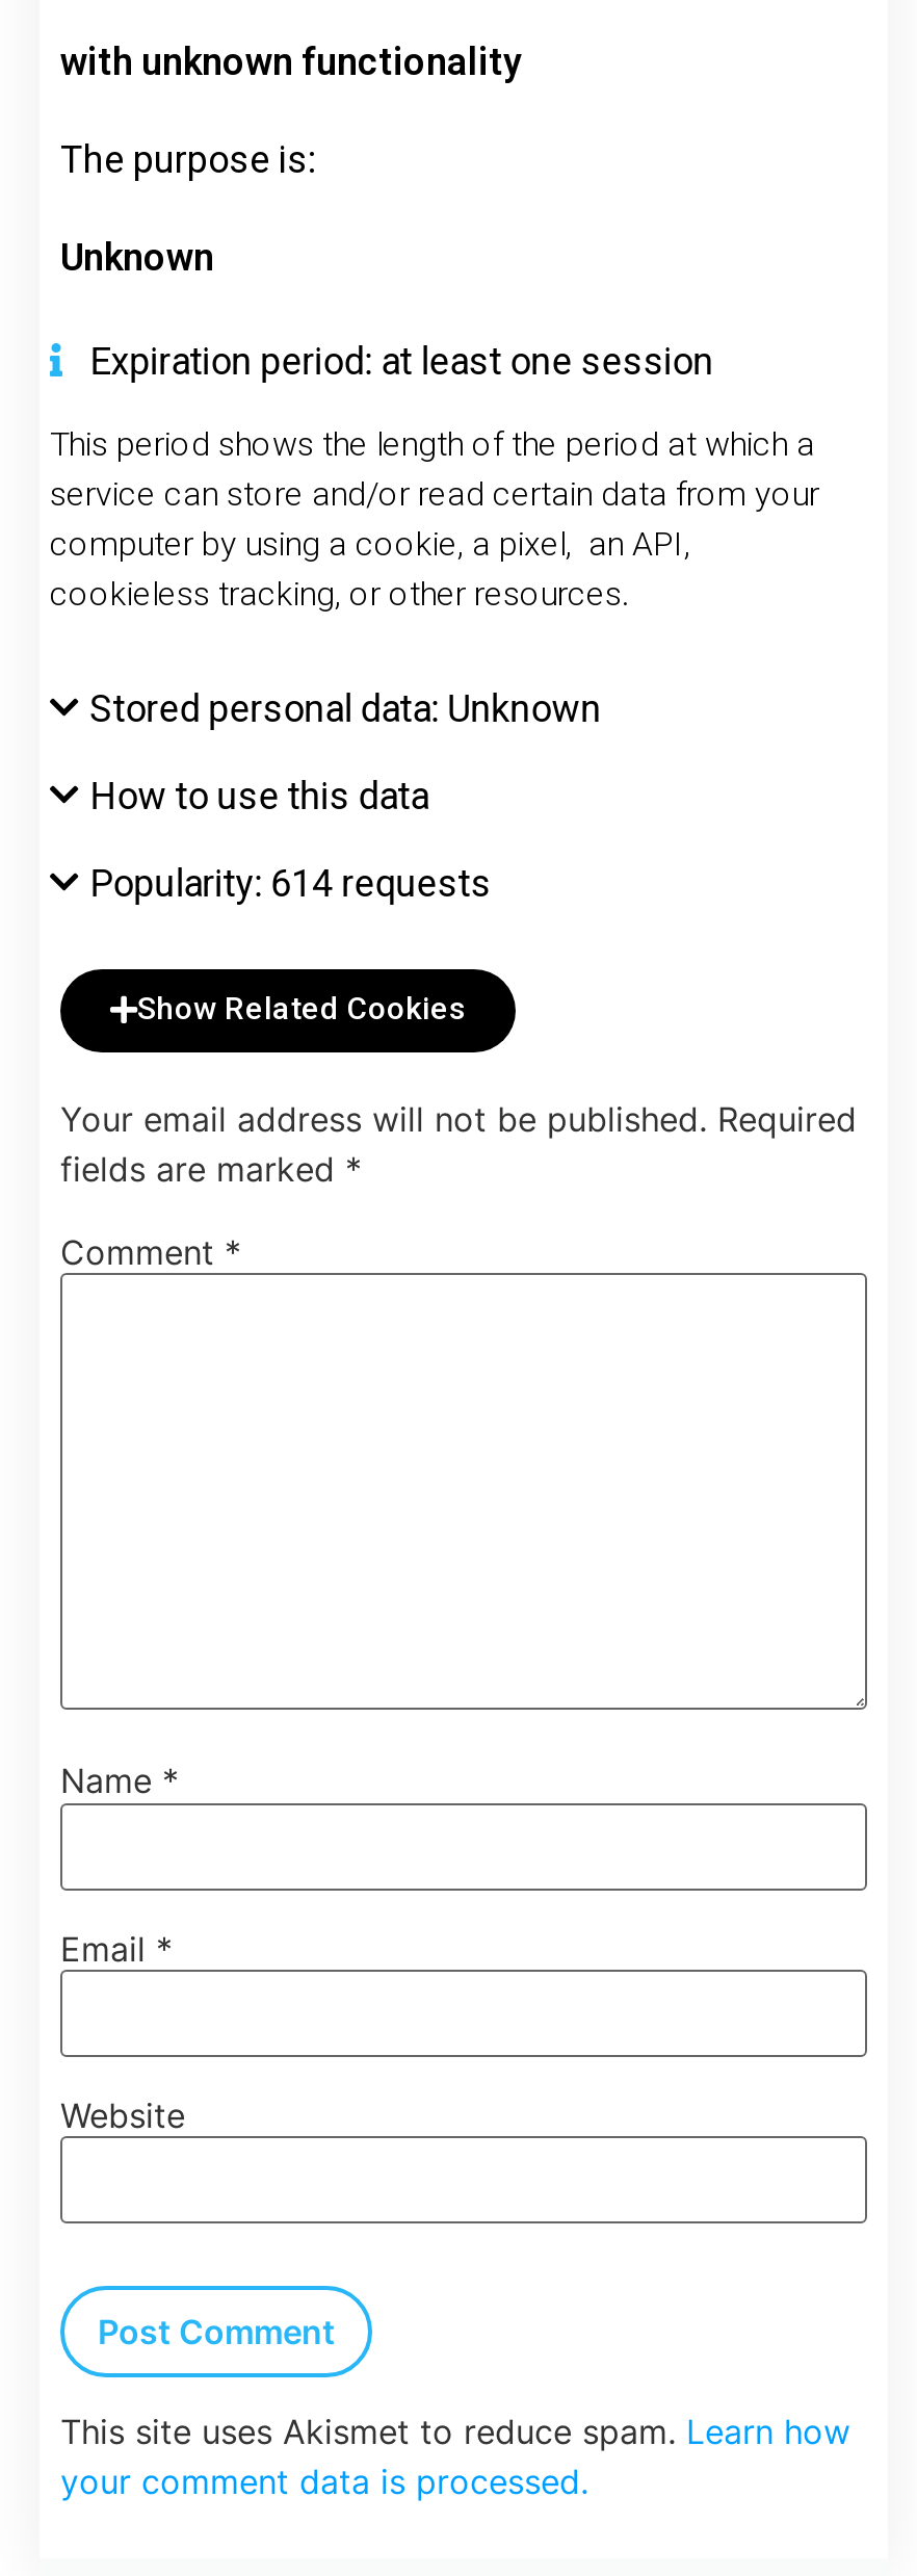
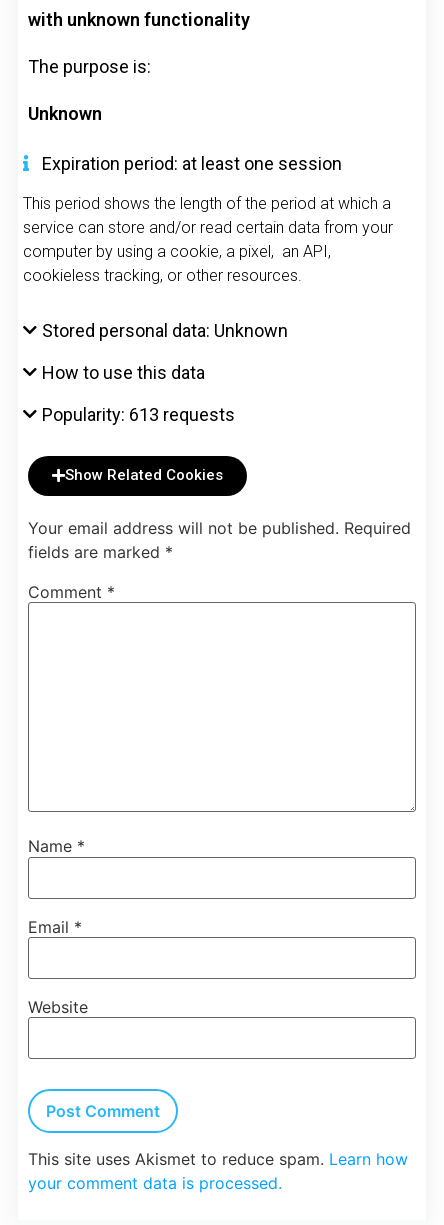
[90,861,491,904] Popularity: 614 requests -> [42,404,235,425] Popularity: 613 requests

